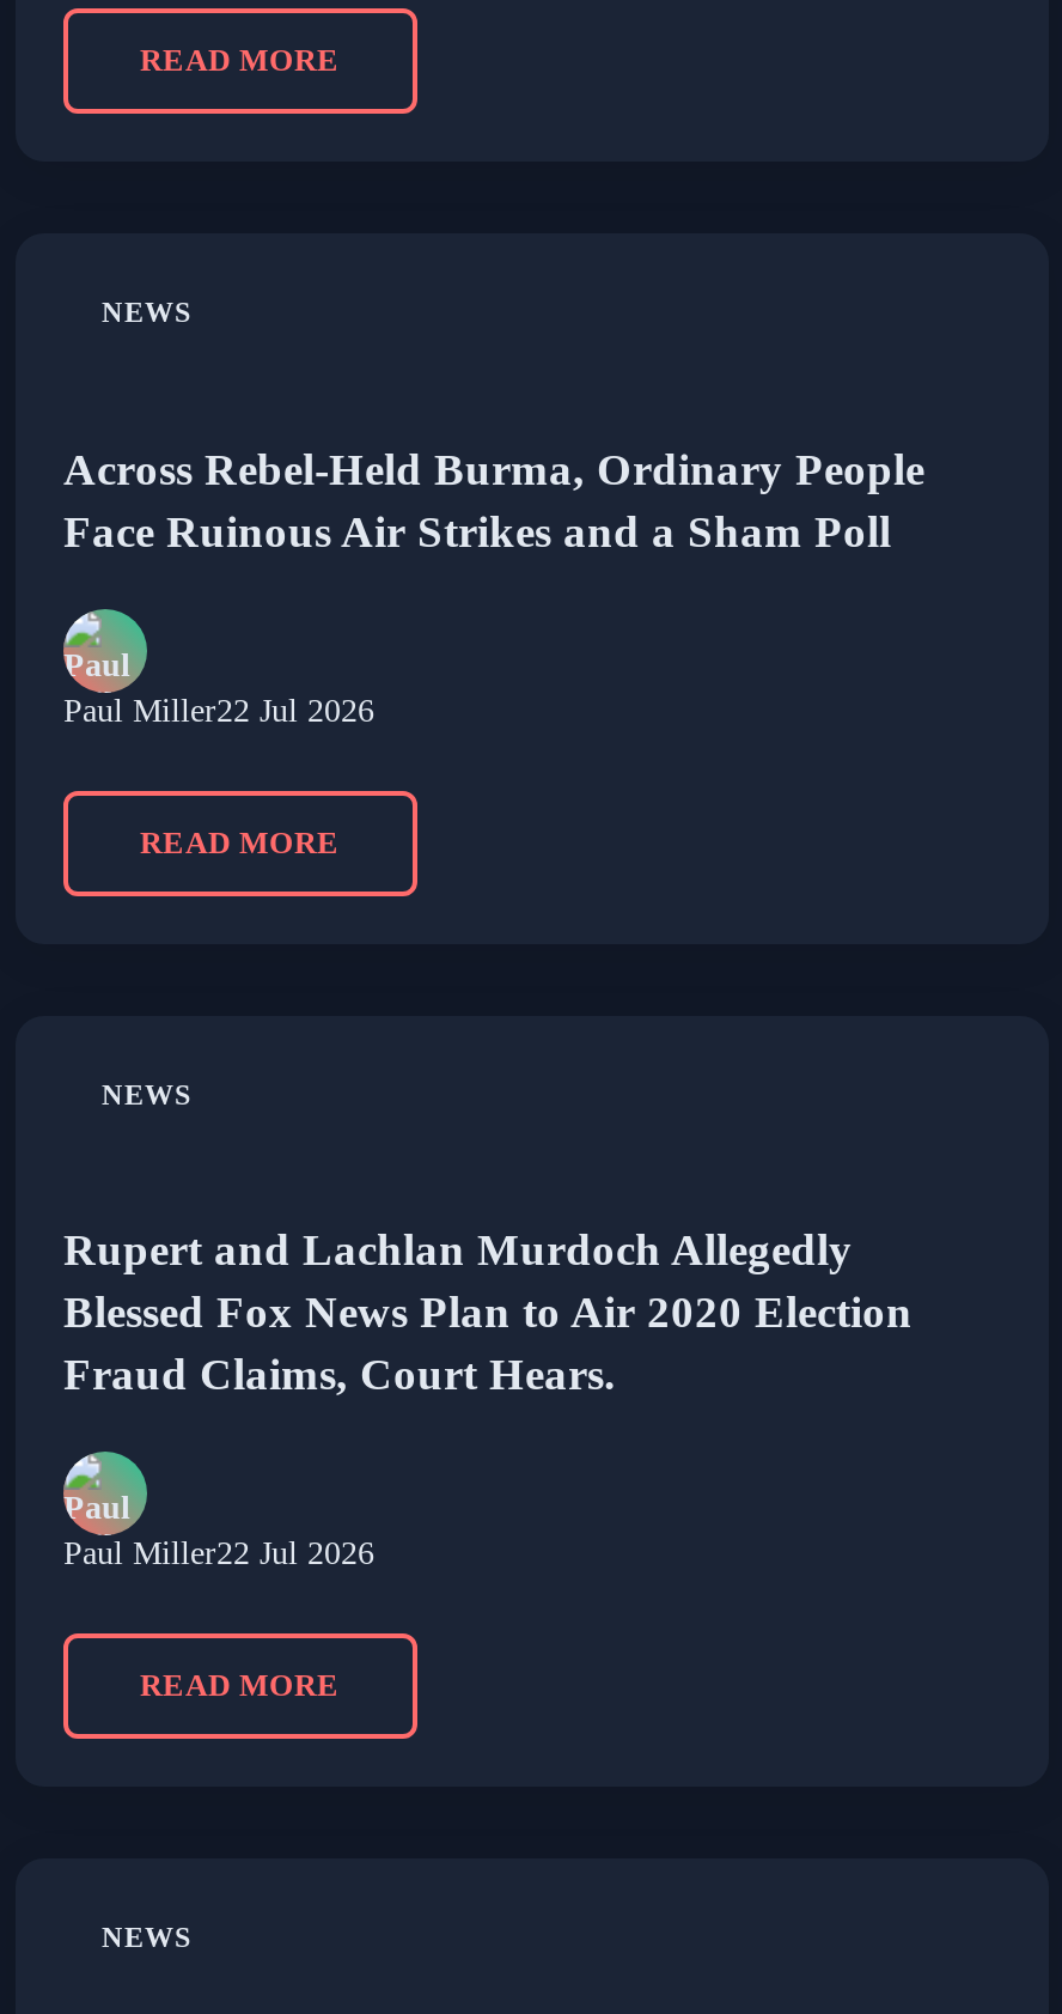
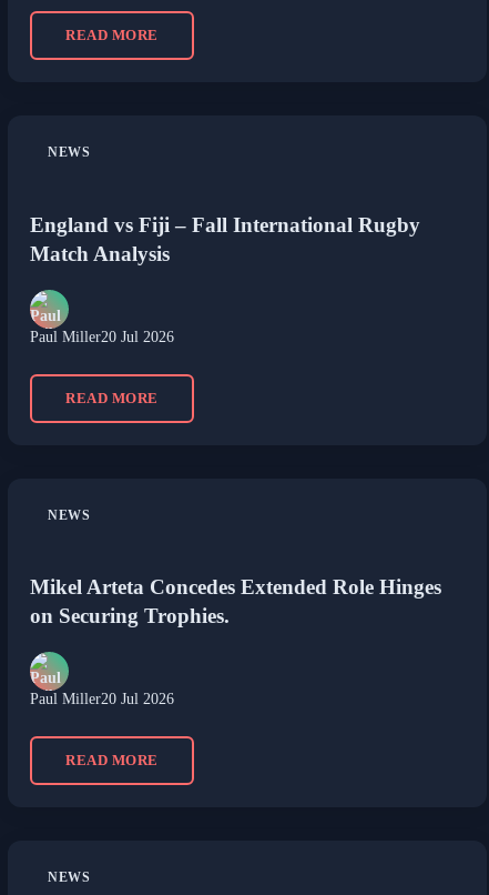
[63,444,924,556] Across Rebel-Held Burma, Ordinary People | Face Ruinous Air Strikes and a Sham Poll -> [30,213,420,265] England vs Fiji – Fall International Rugby | Match Analysis
[63,692,374,728] Paul Miller22 Jul 2026 -> [30,328,174,345] Paul Miller20 Jul 2026
[63,1225,913,1400] Rupert and Lachlan Murdoch Allegedly | Blessed Fox News Plan to Air 2020 Election | Fraud Claims, Court Hears. -> [30,576,441,628] Mikel Arteta Concedes Extended Role Hinges | on Securing Trophies.
[63,1535,374,1571] Paul Miller22 Jul 2026 -> [30,691,174,707] Paul Miller20 Jul 2026

